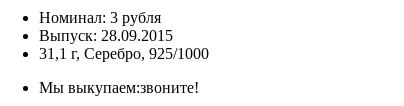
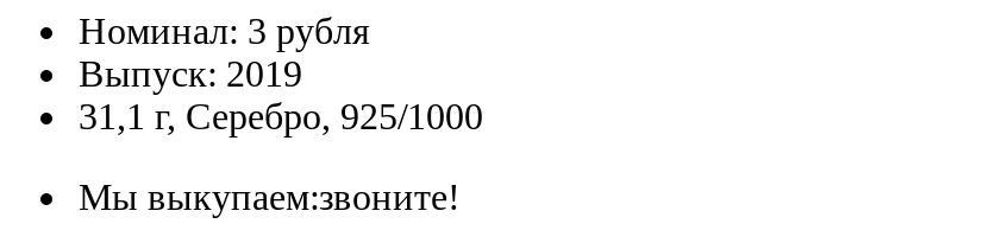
[39,27,173,44] Выпуск: 28.09.2015 -> [79,53,302,93] Выпуск: 2019

